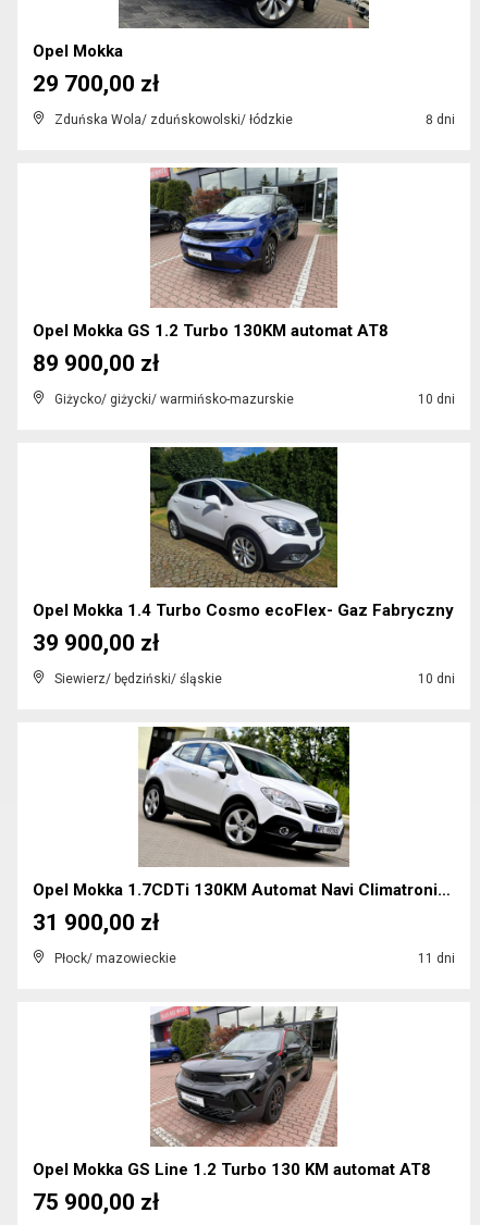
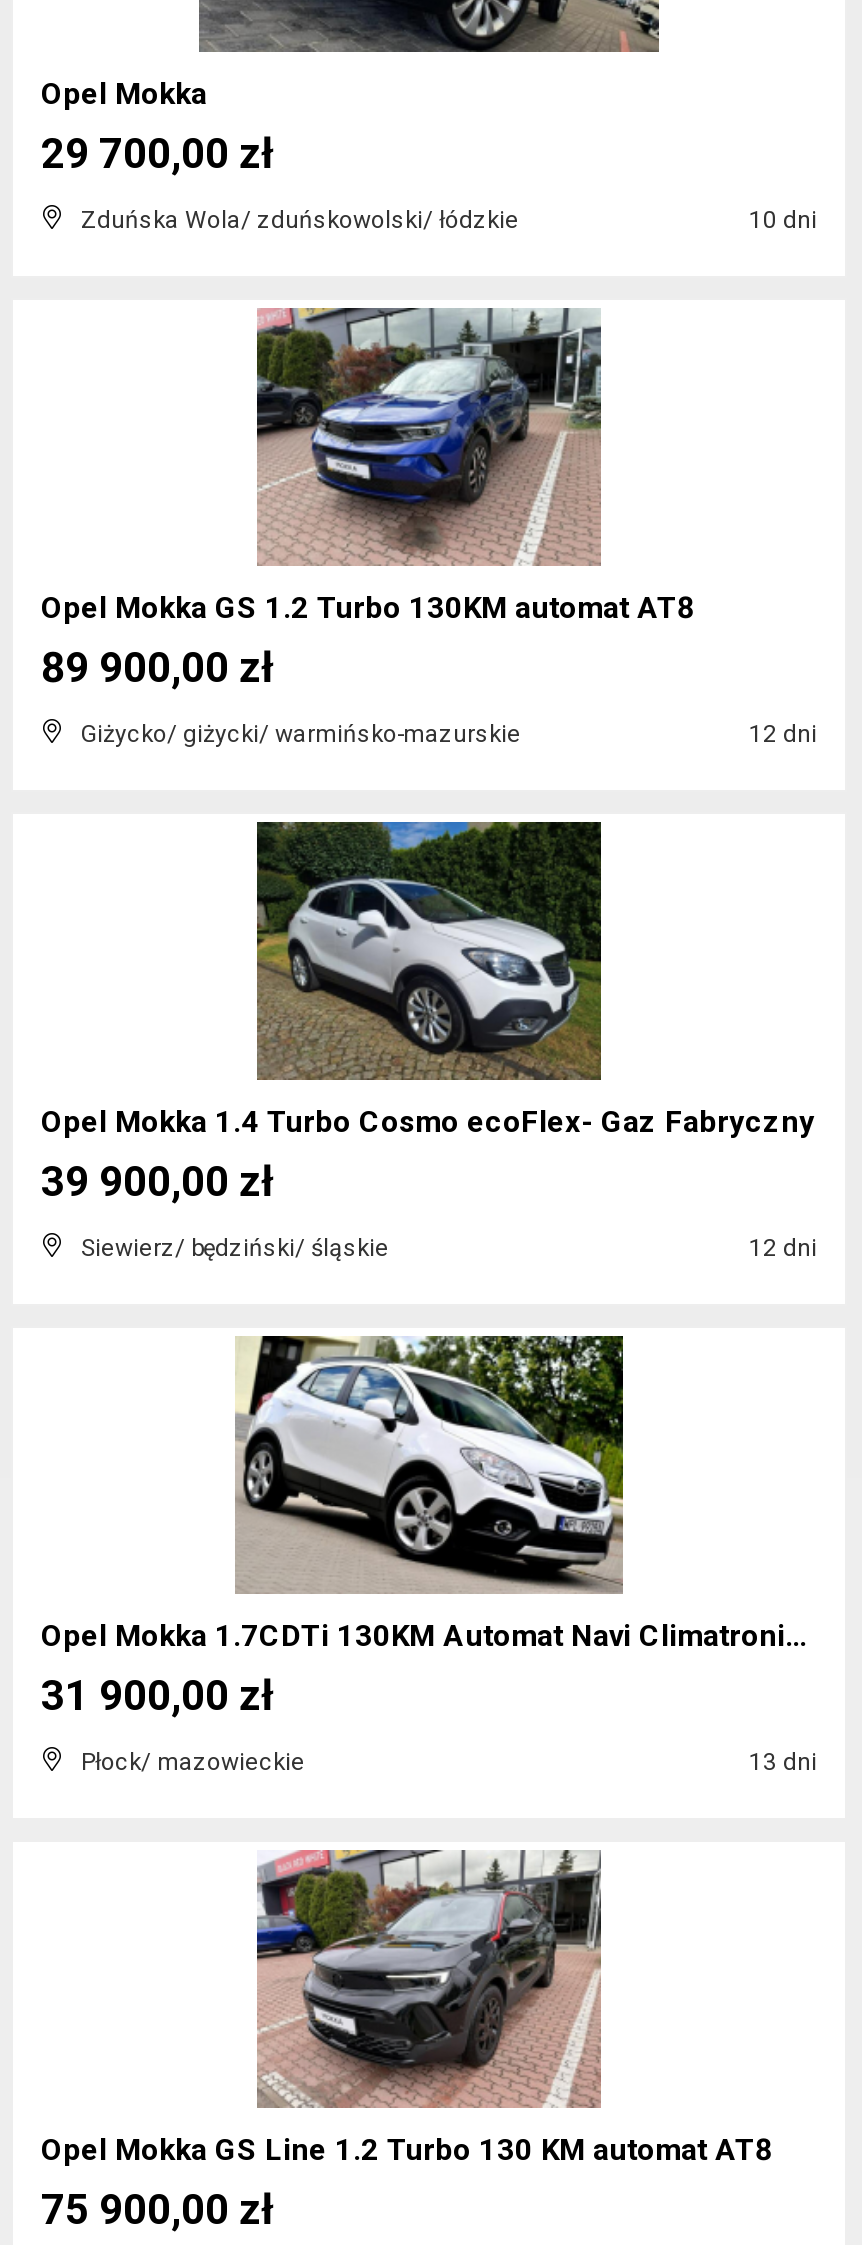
[422,112,455,127] 8 dni -> [743,206,817,234] 10 dni
[415,392,455,407] 10 dni -> [743,720,817,748] 12 dni
[415,671,455,686] 10 dni -> [743,1234,817,1262] 12 dni
[415,951,455,966] 11 dni -> [743,1748,817,1776] 13 dni

